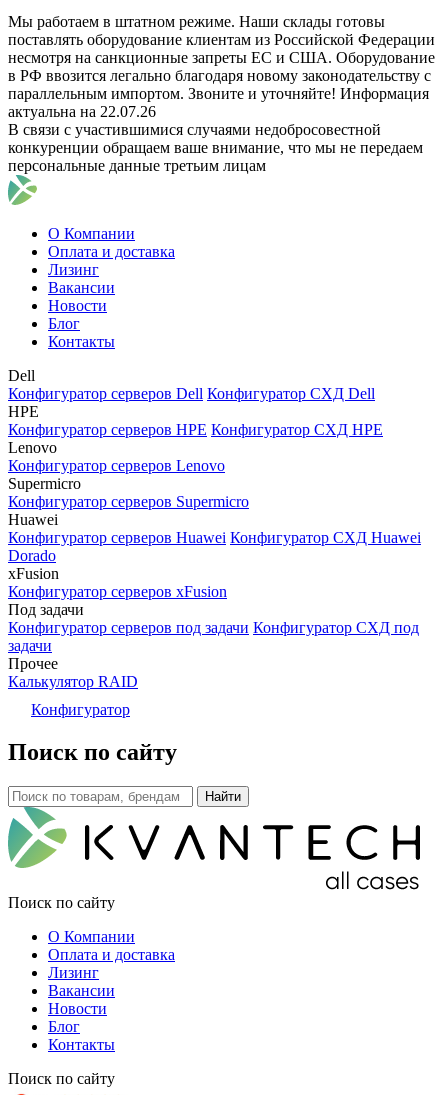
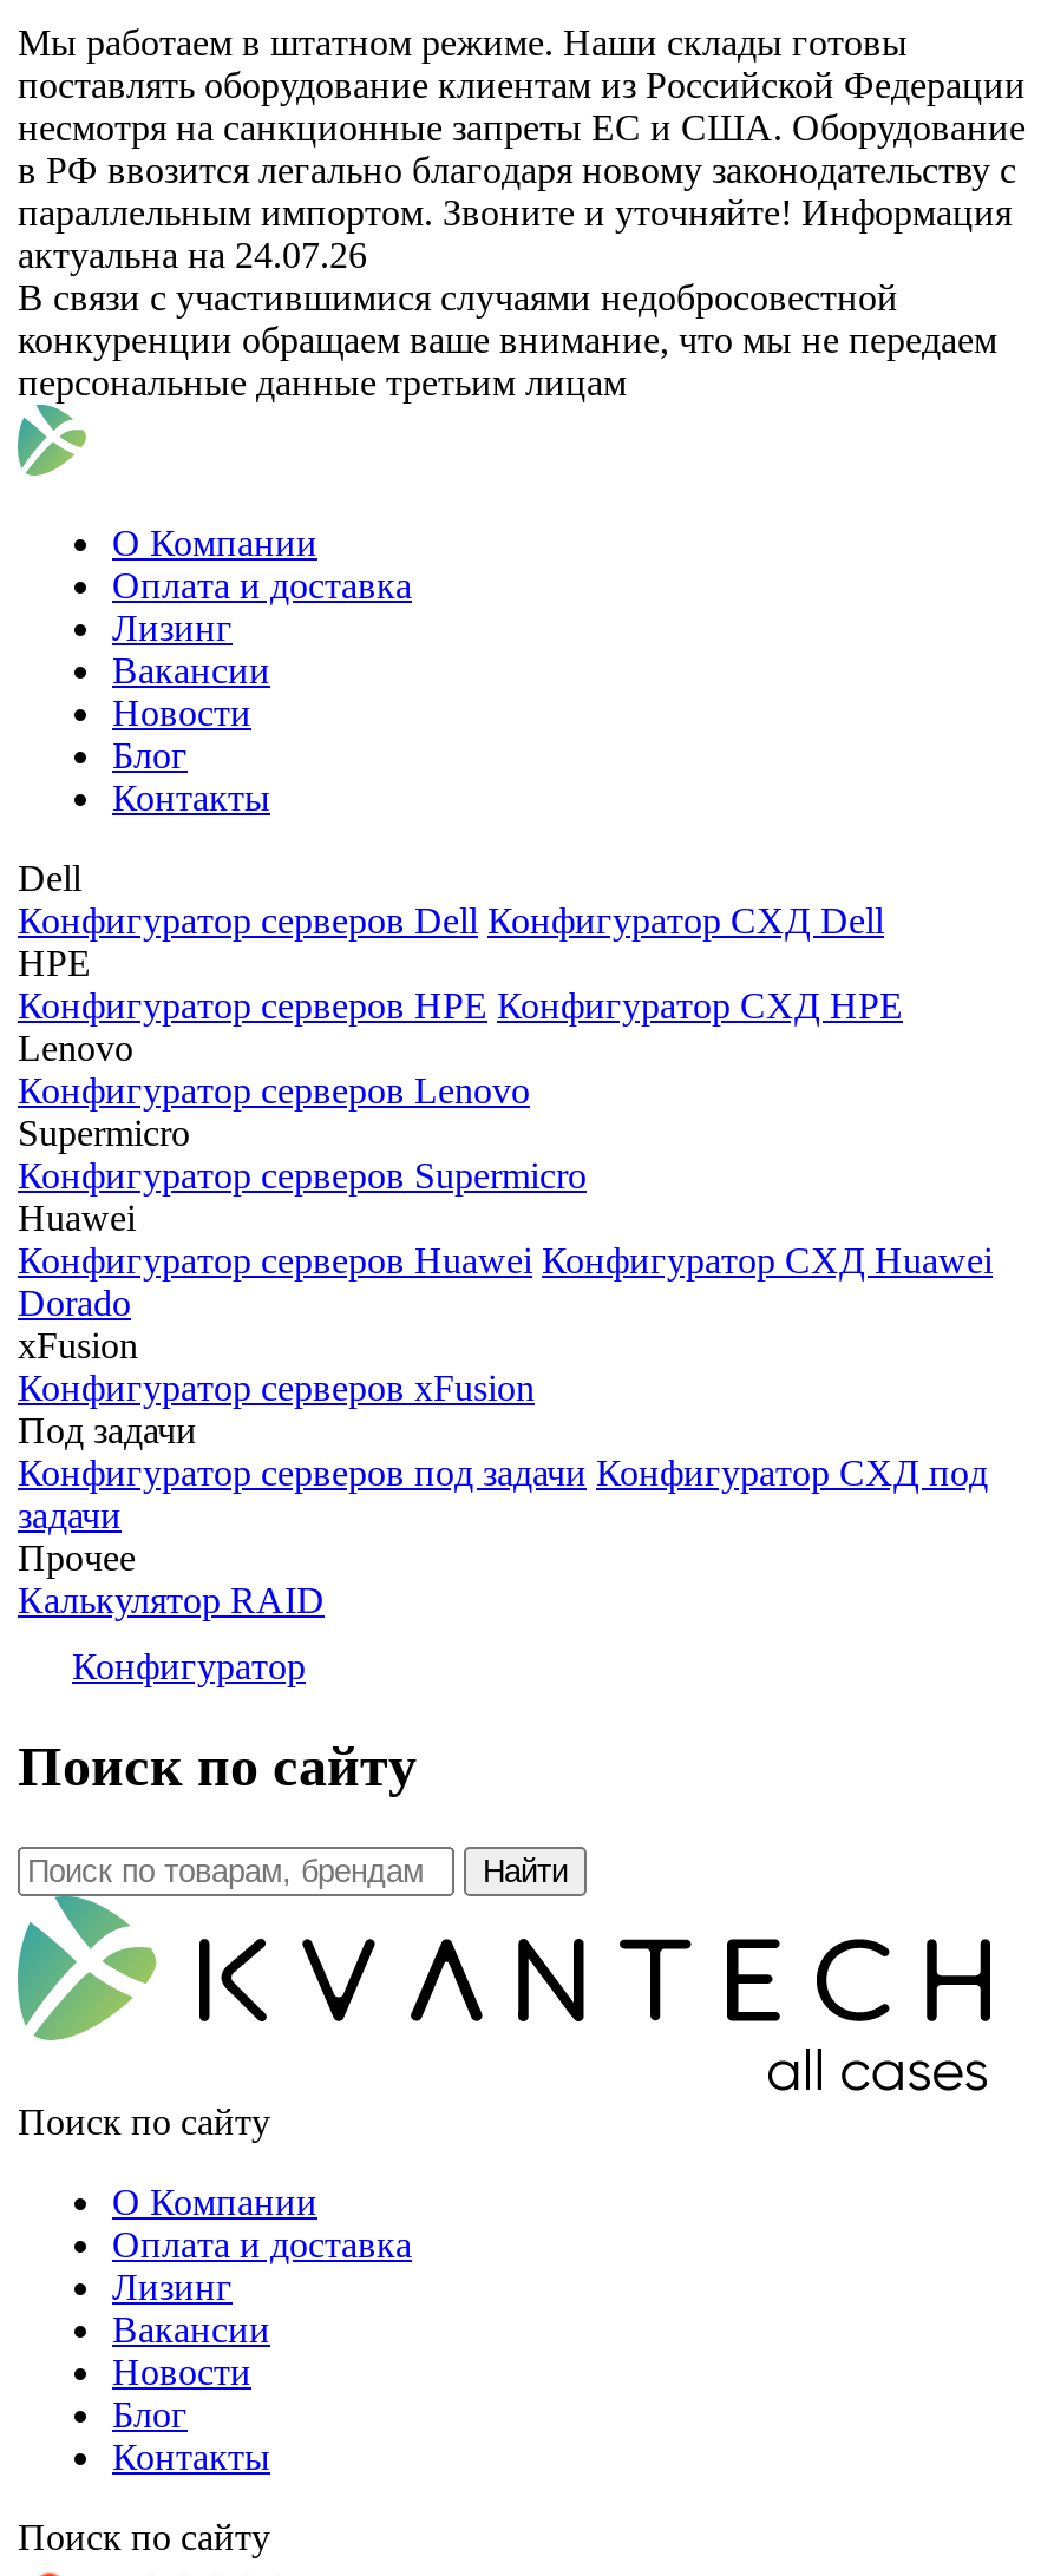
[8,103,156,120] актуальна на 22.07.26 -> [18,235,367,275] актуальна на 24.07.26

